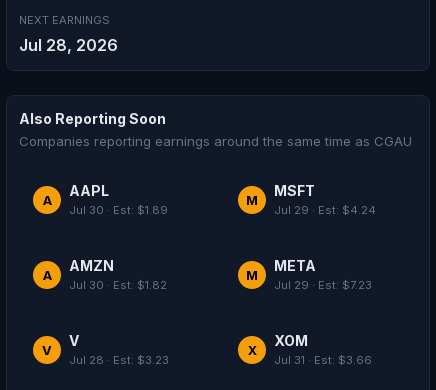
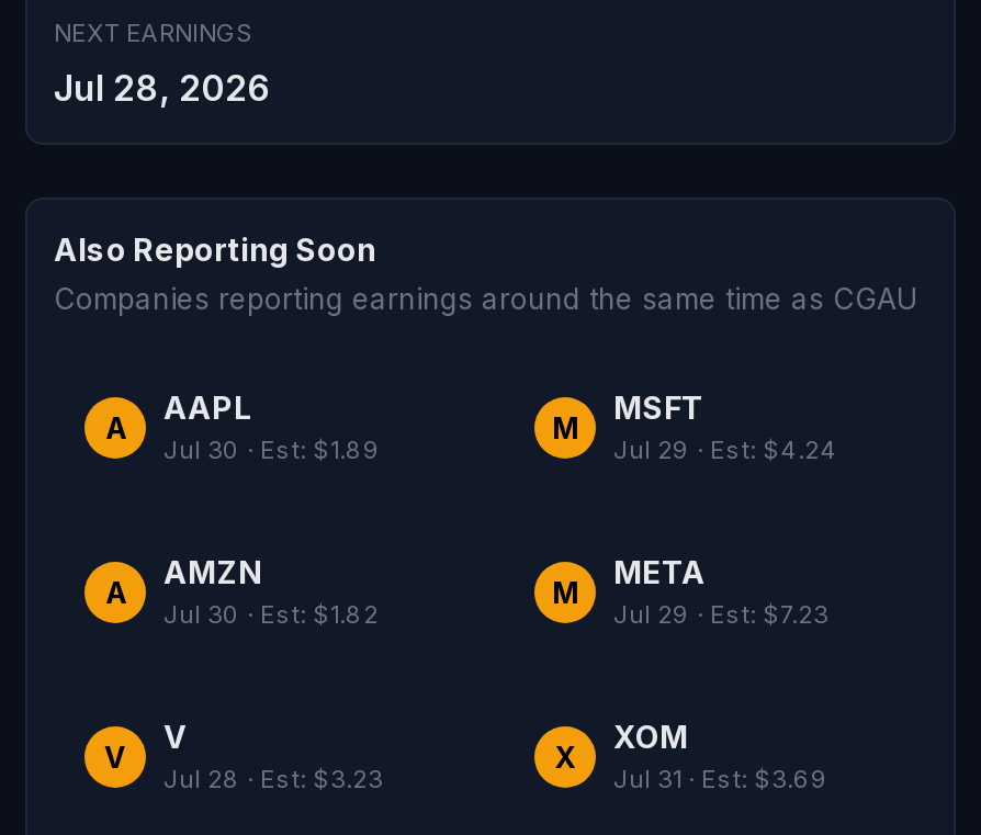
[274,353,372,367] Jul 31 · Est: $3.66 -> [613,764,828,794] Jul 31 · Est: $3.69

